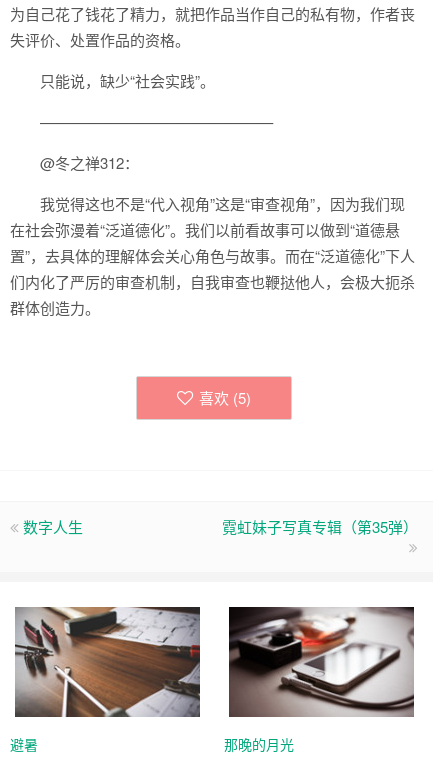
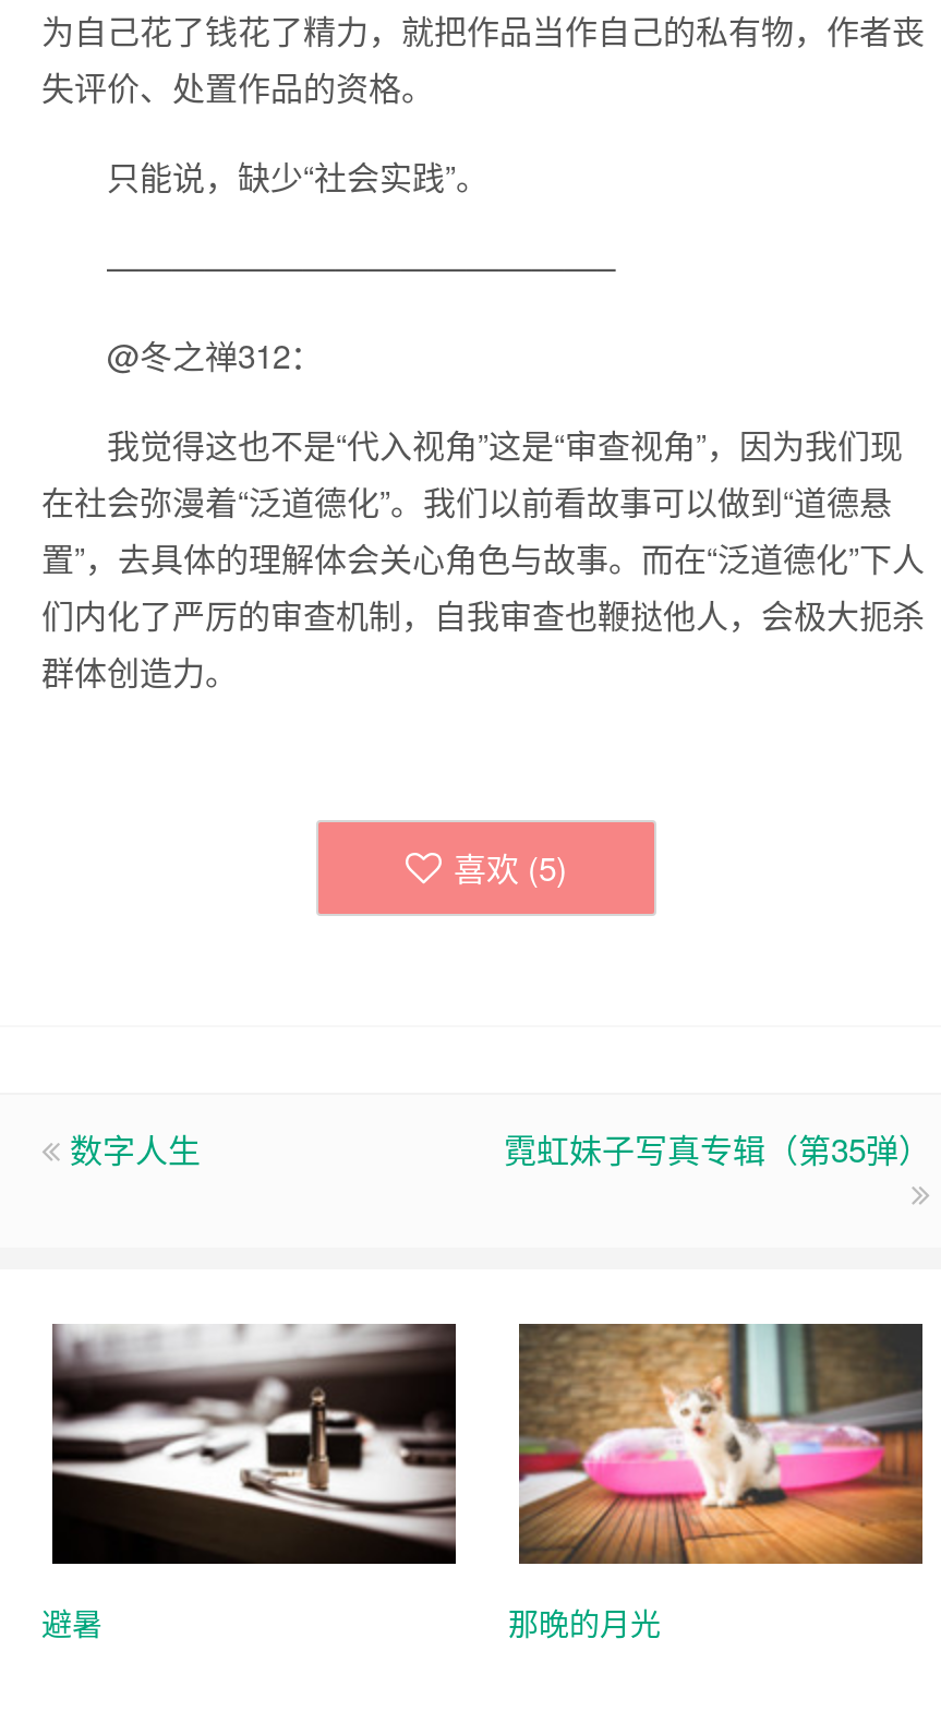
[14,606,201,718] [image] -> [50,1324,456,1566] [image]
[229,607,414,717] [image] -> [519,1324,922,1566] [image]

